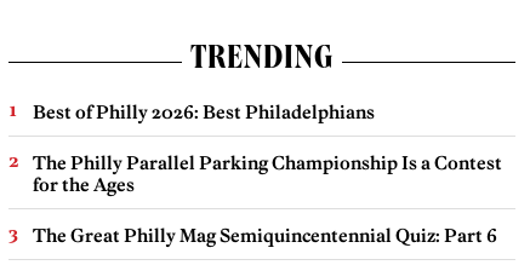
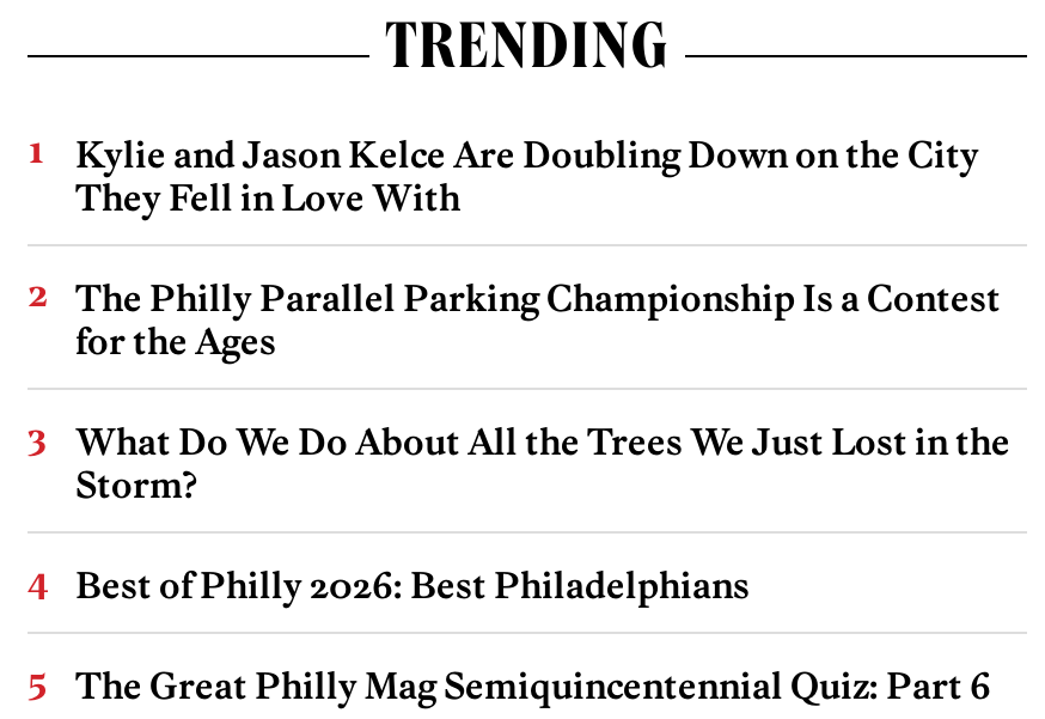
none -> [75,130,979,219] Kylie and Jason Kelce Are Doubling Down on the City | They Fell in Love With
moved [33,100,375,123] -> [75,561,750,607]: Best of Philly 2026: Best Philadelphians
none -> [75,418,1010,506] What Do We Do About All the Trees We Just Lost in the | Storm?

